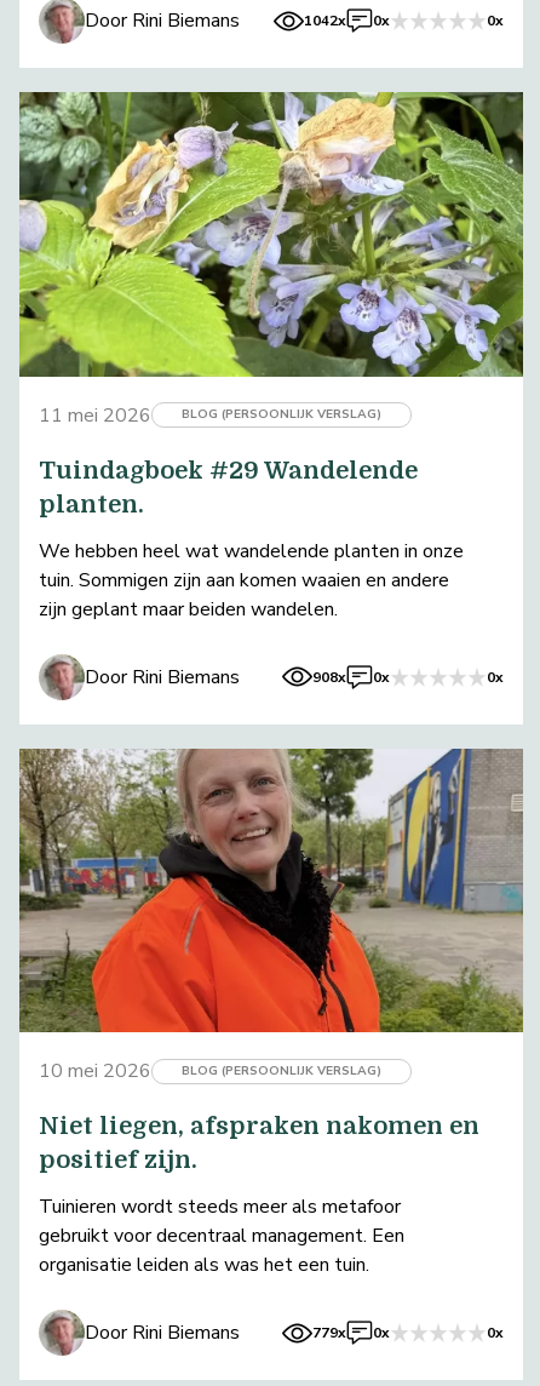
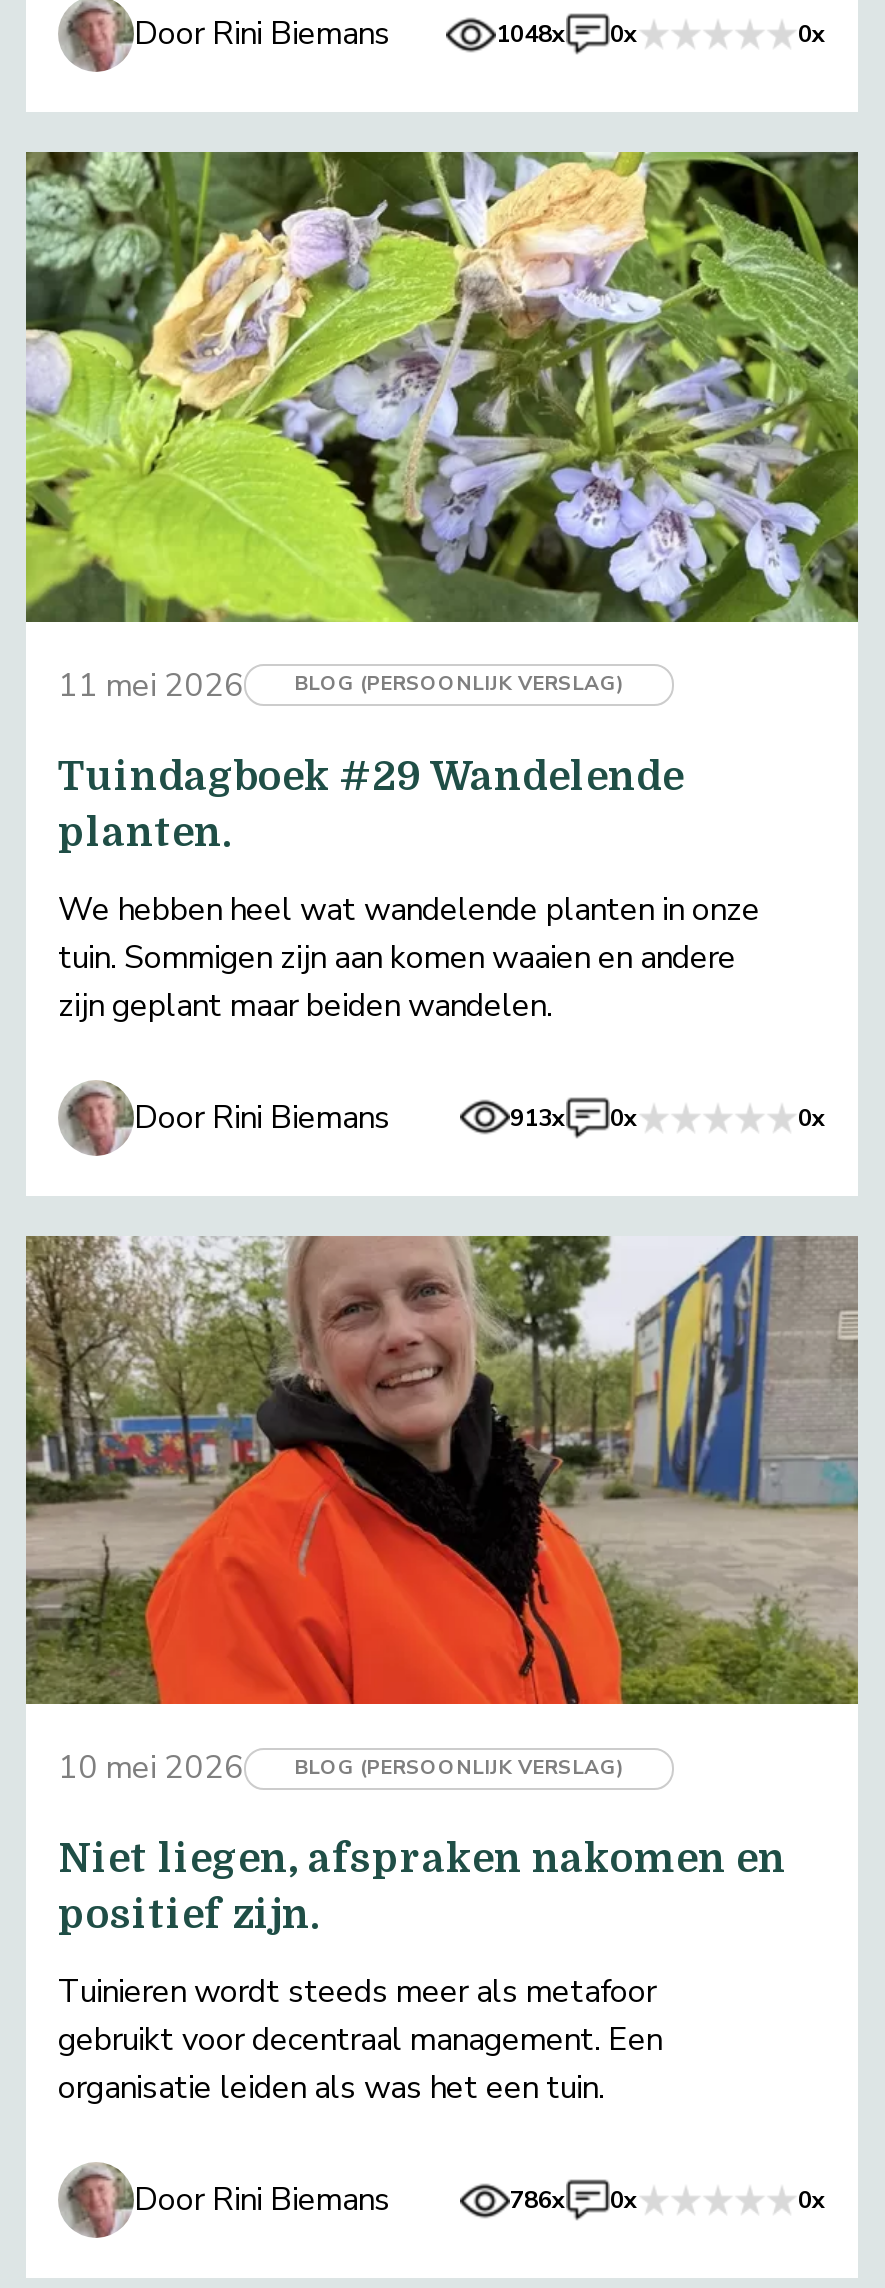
[304,11,346,31] 1042x -> [496,18,566,50] 1048x
[312,667,346,686] 908x -> [510,1101,566,1133] 913x
[312,1323,346,1342] 779x -> [510,2184,566,2216] 786x

